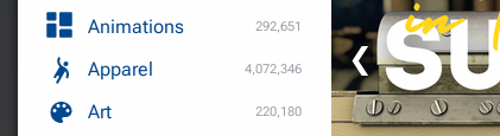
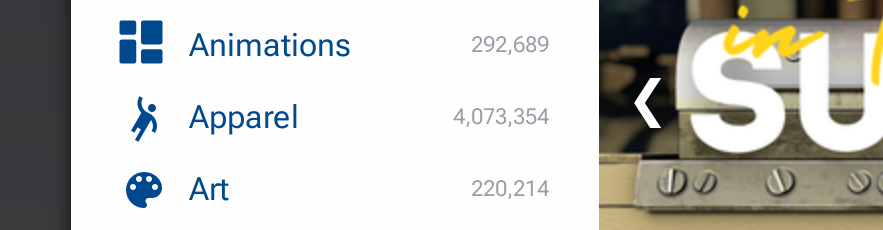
[255,18,302,34] 292,651 -> [471,31,549,57] 292,689
[245,61,302,77] 4,072,346 -> [453,104,549,130] 4,073,354
[255,104,302,119] 220,180 -> [471,176,549,202] 220,214

